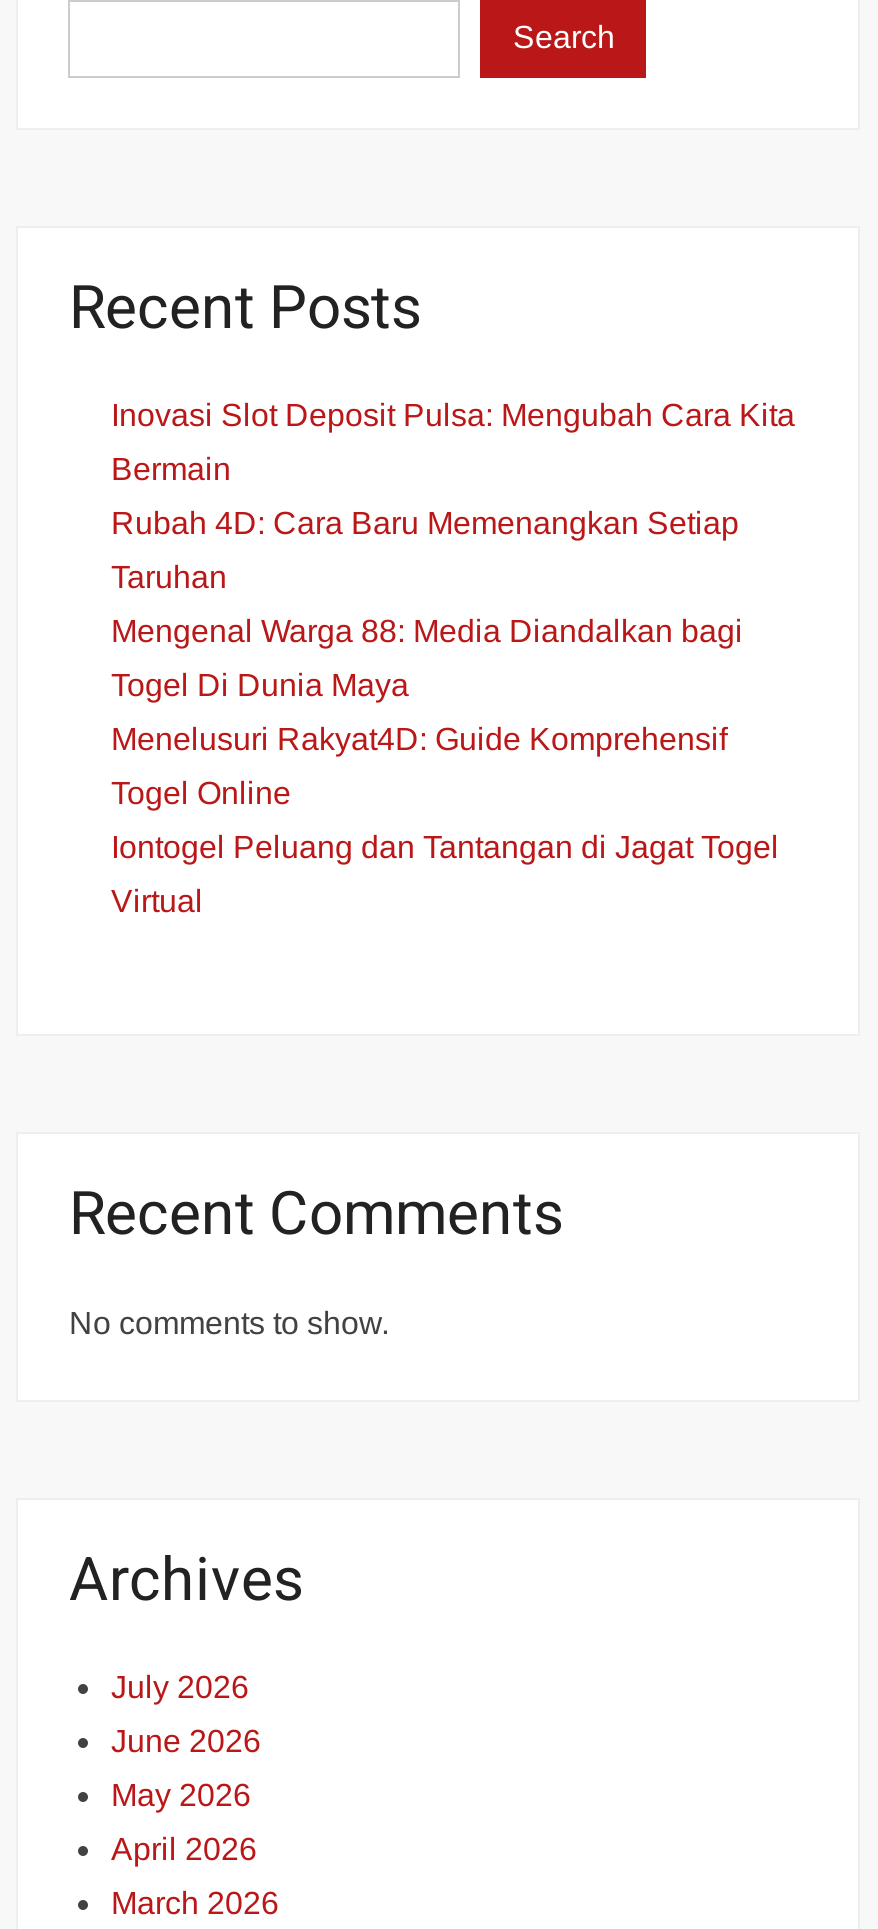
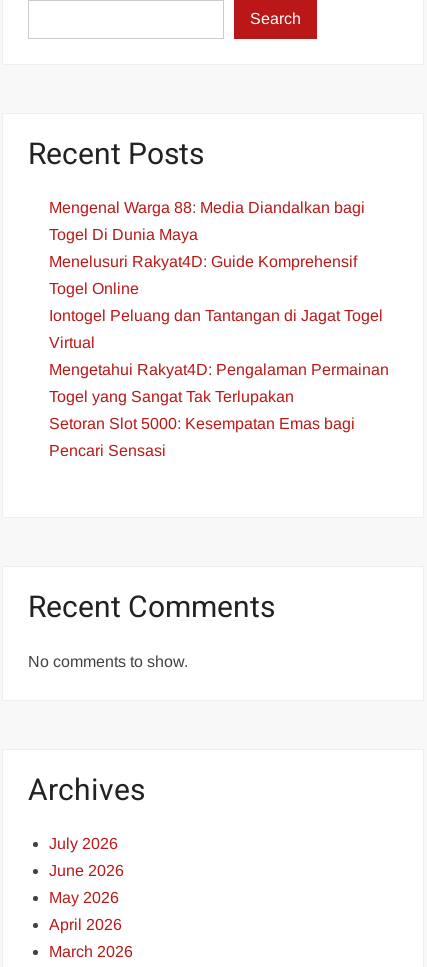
[111,398,795,594] Inovasi Slot Deposit Pulsa: Mengubah Cara Kita | Bermain | Rubah 4D: Cara Baru Memenangkan Setiap | Taruhan -> none
moved [111,614,779,918] -> [49,199,383,351]: Mengenal Warga 88: Media Diandalkan bagi | Togel Di Dunia Maya | Menelusuri Rakyat4D: Guide Komprehensif | Togel Online | Iontogel Peluang dan Tantangan di Jagat Togel | Virtual
none -> [49,361,389,459] Mengetahui Rakyat4D: Pengalaman Permainan | Togel yang Sangat Tak Terlupakan | Setoran Slot 5000: Kesempatan Emas bagi | Pencari Sensasi

